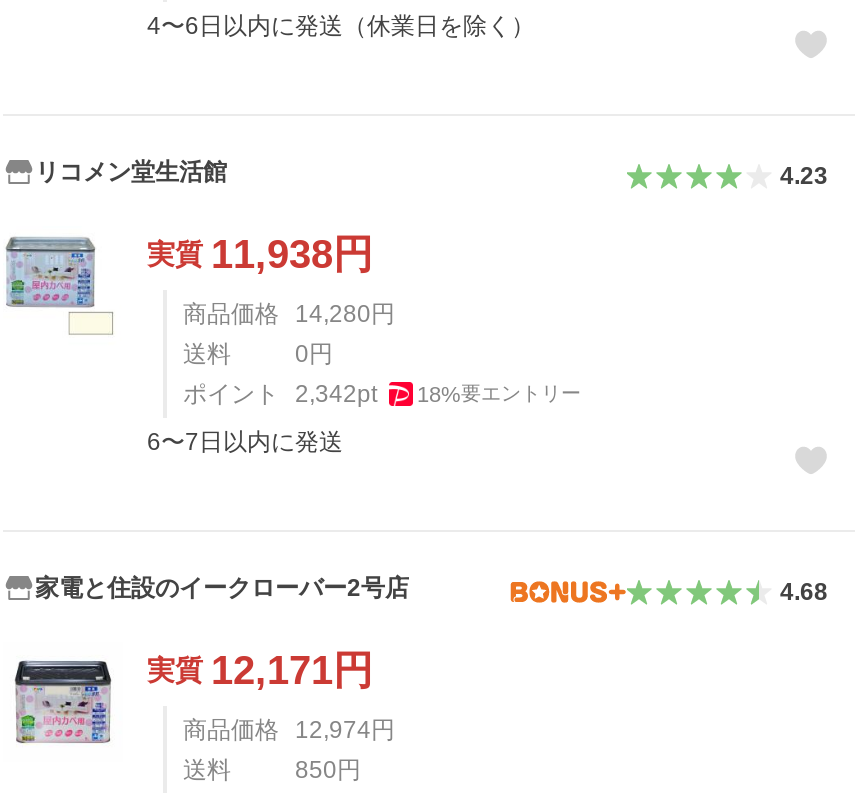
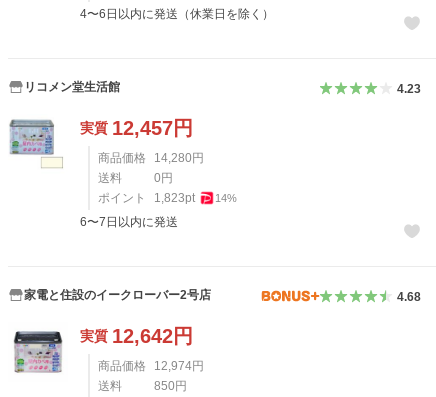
[147,232,373,276] 実質11,938円 -> [80,116,193,138] 実質12,457円
[183,380,581,408] ポイント 2,342pt | 18%要エントリー -> [98,190,237,204] ポイント 1,823pt | 14%
[147,648,373,692] 実質12,171円 -> [80,324,193,346] 実質12,642円

